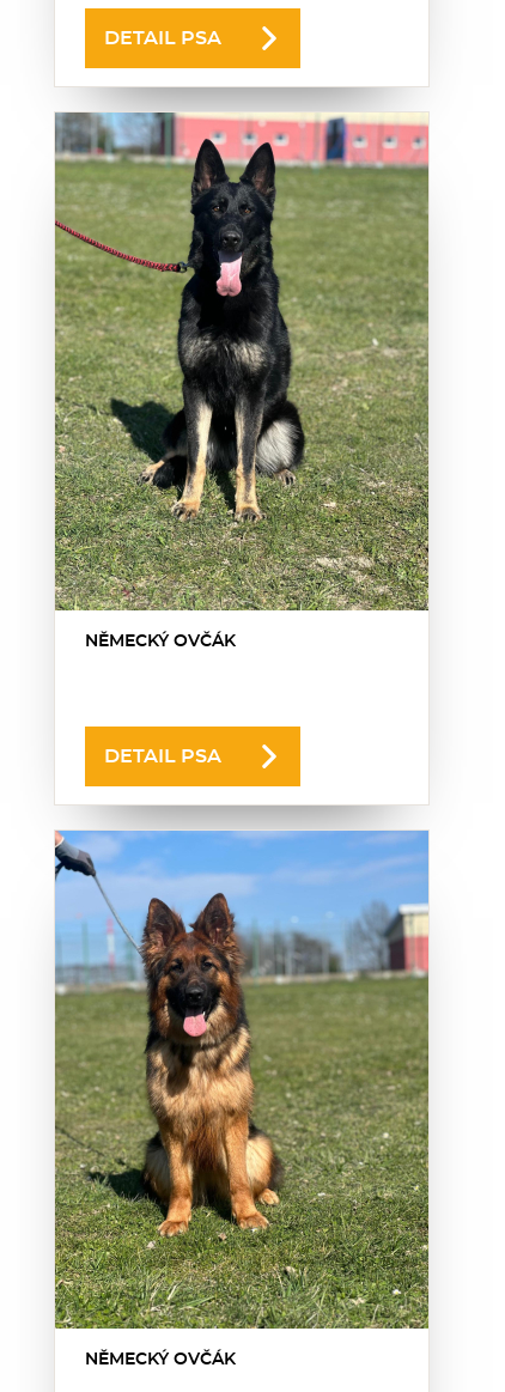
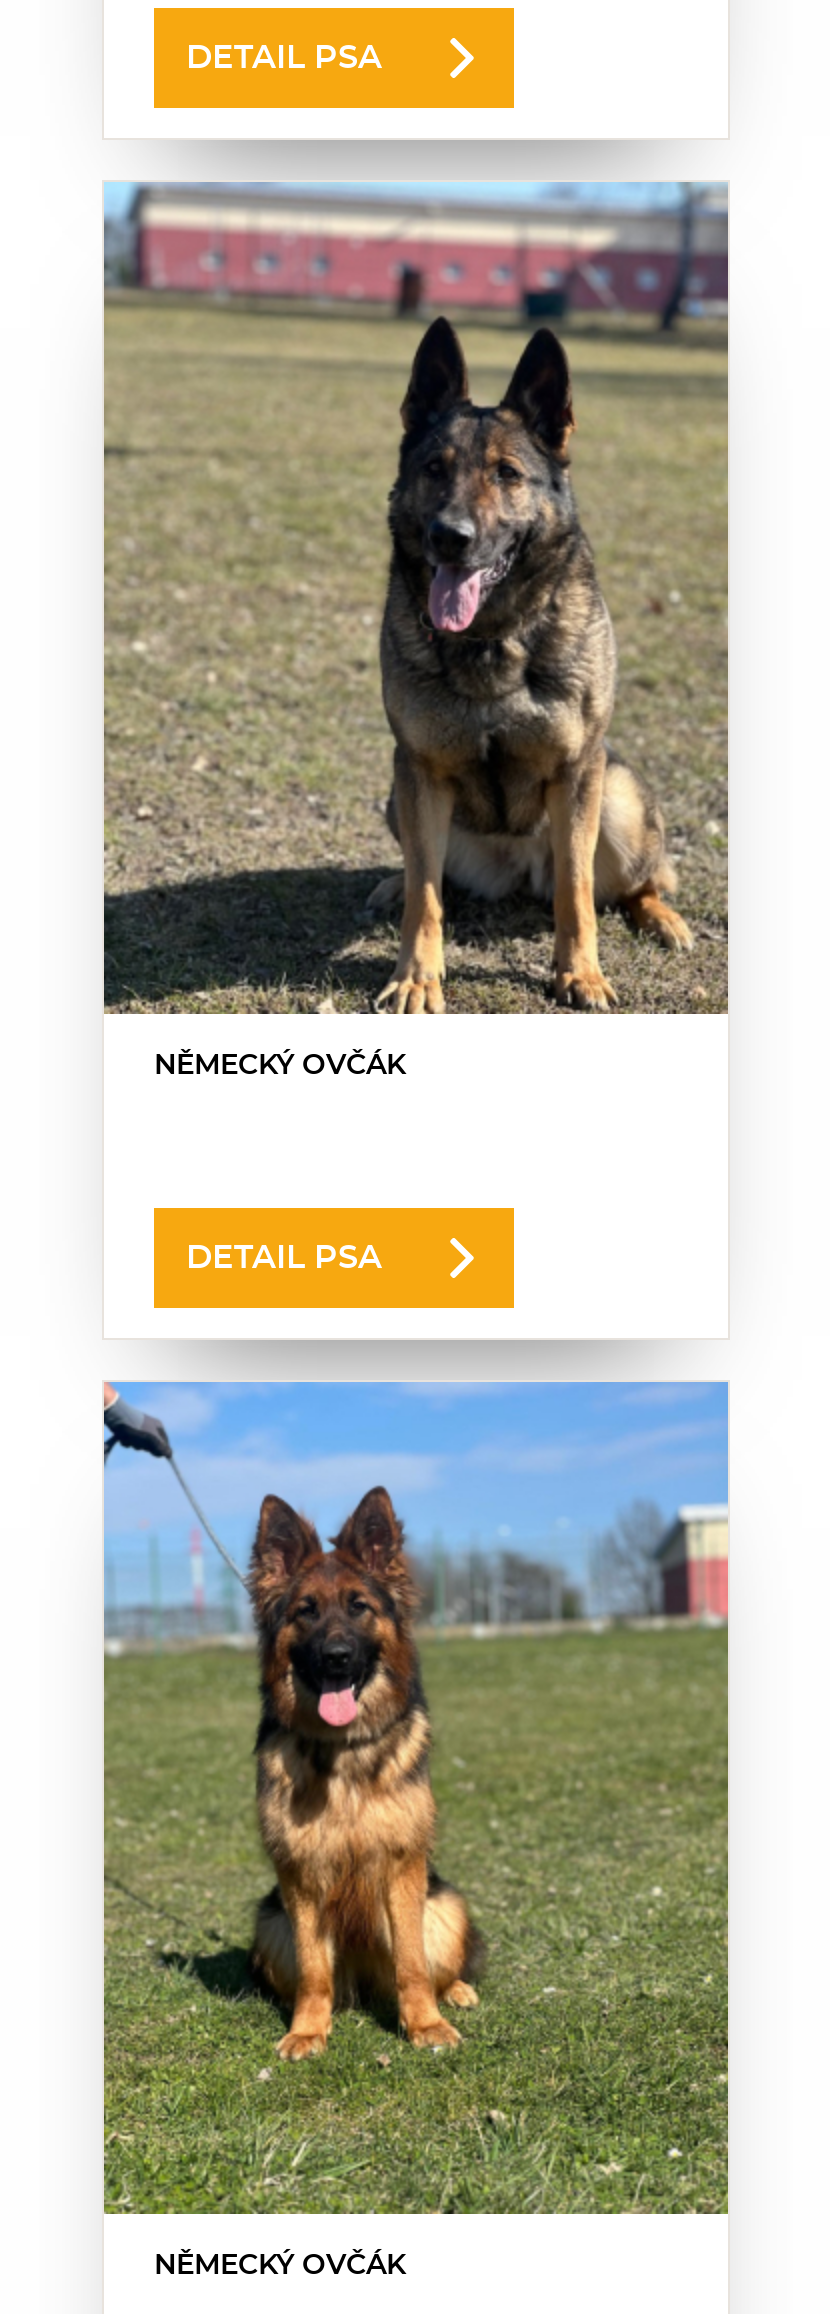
[54,111,430,610] [image] -> [102,180,730,1014] [image]

